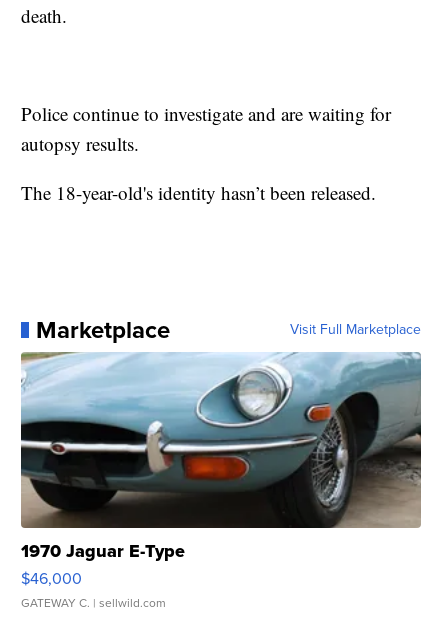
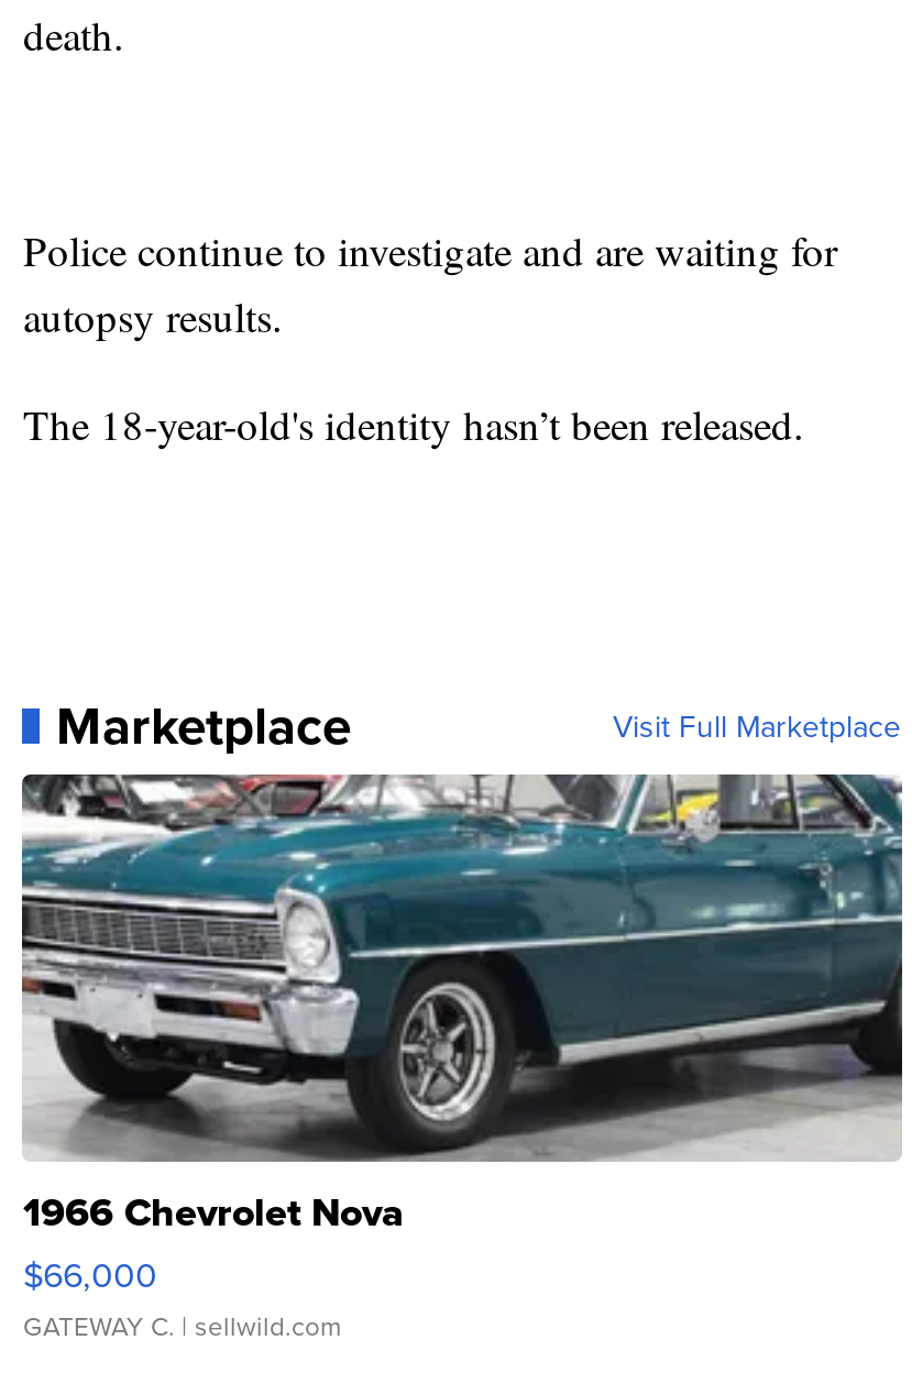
[20,352,421,590] [image] | 1970 Jaguar E-Type | $46,000 -> [22,772,902,1298] [image] | 1966 Chevrolet Nova | $66,000

